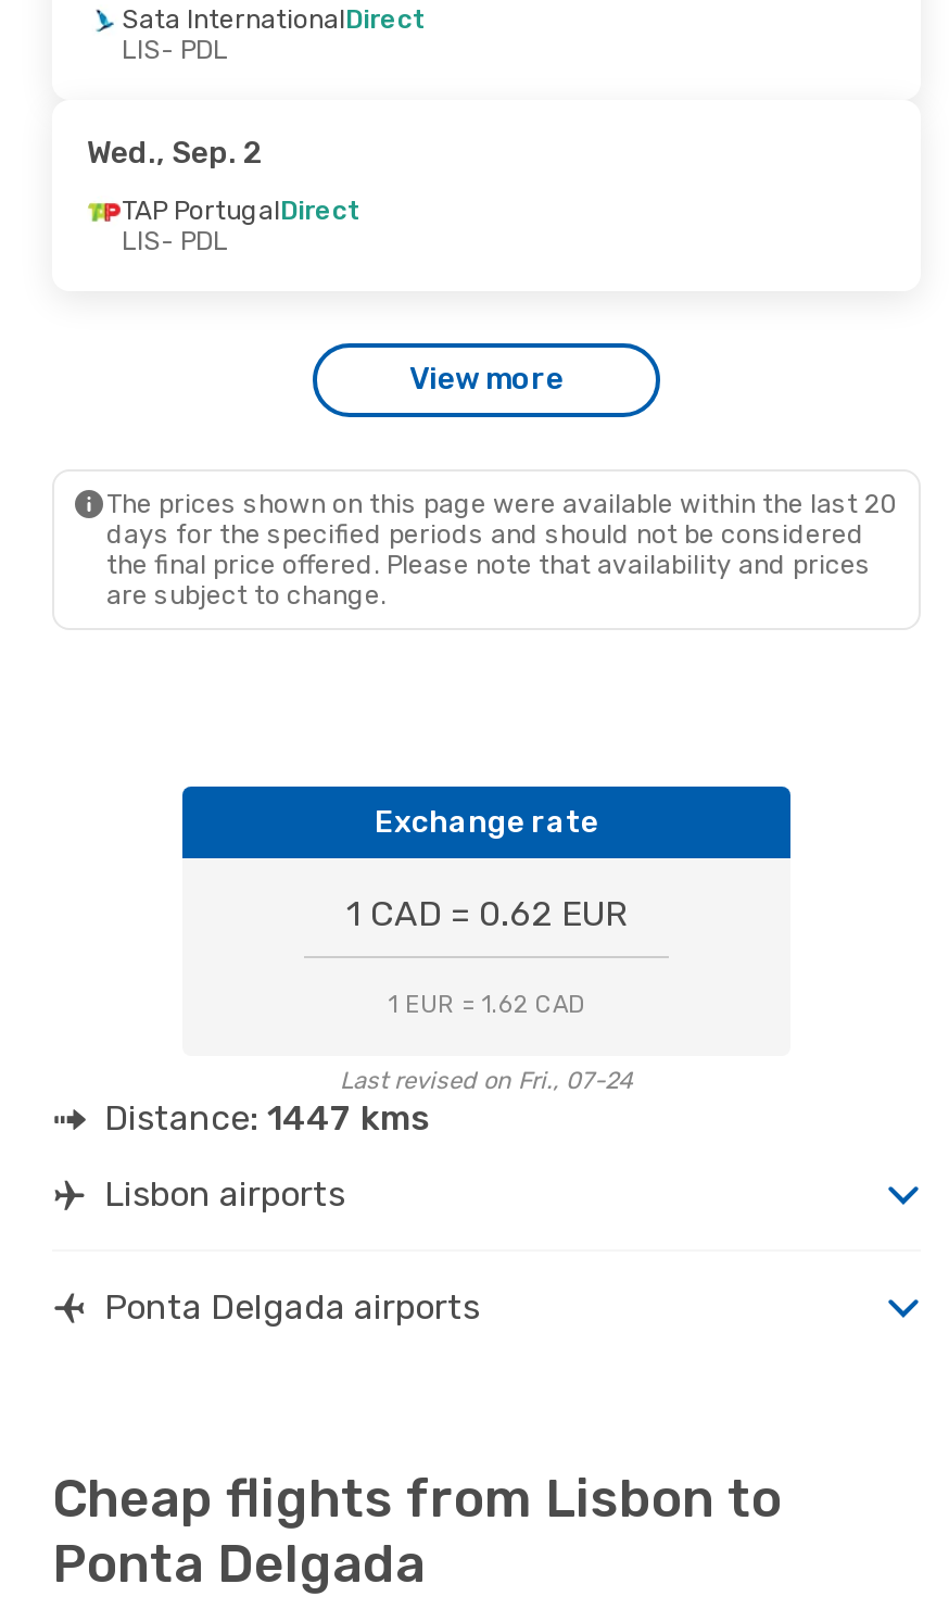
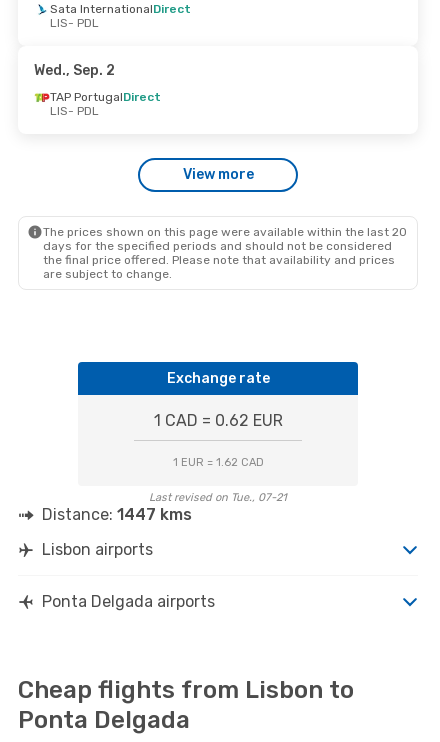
[340,1066,633,1095] Last revised on Fri., 07-24 -> [149,491,287,504] Last revised on Tue., 07-21

